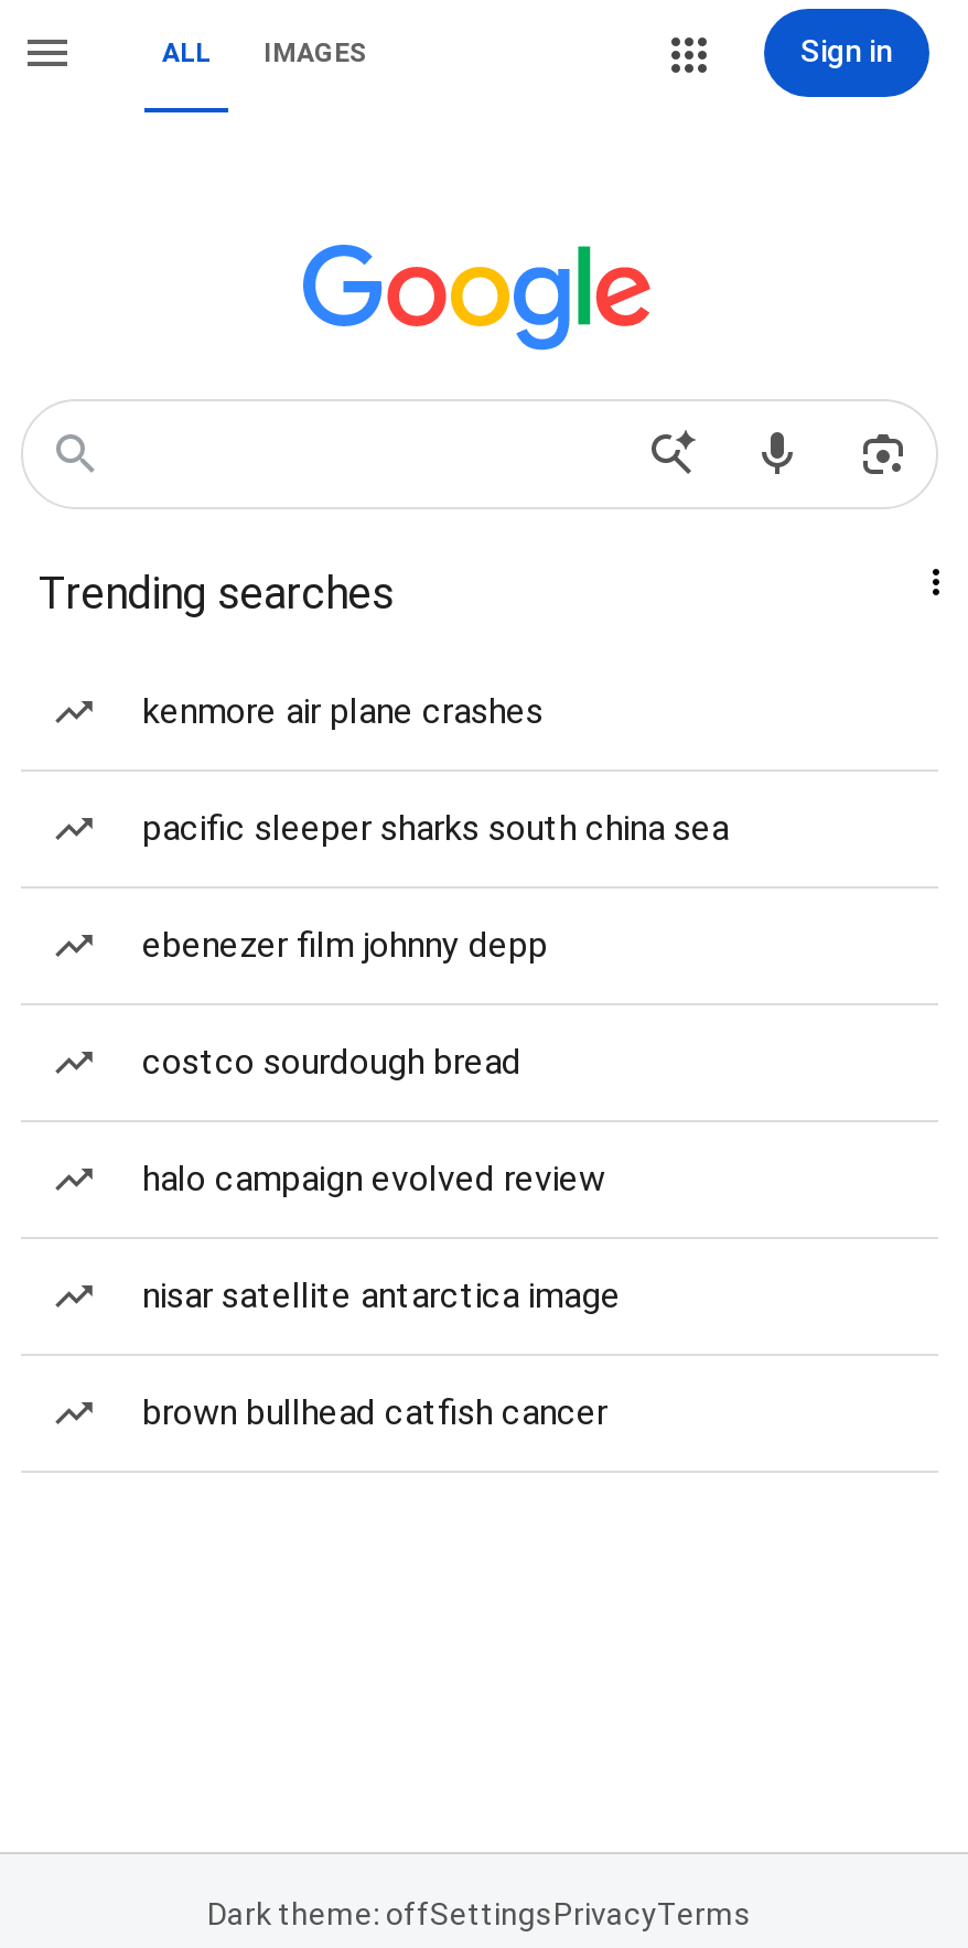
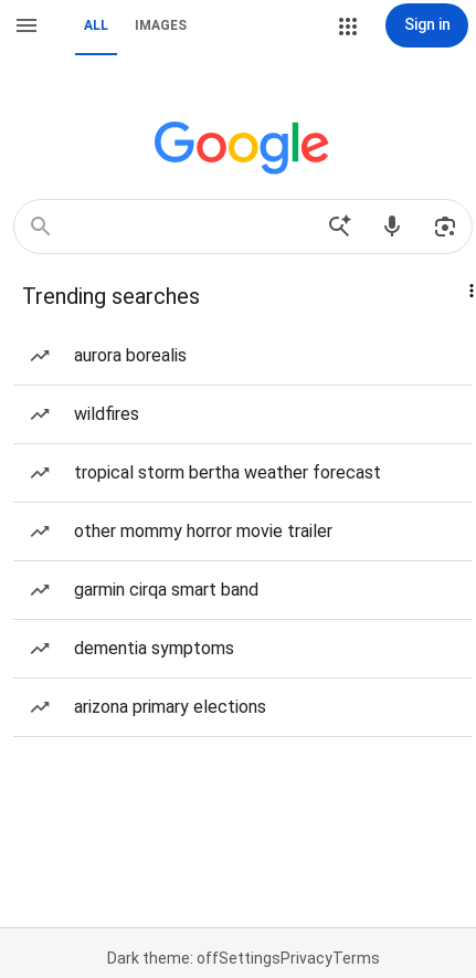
[142,690,544,732] kenmore air plane crashes -> [74,345,187,366] aurora borealis
[142,807,729,849] pacific sleeper sharks south china sea -> [74,403,139,424] wildfires
[142,924,548,966] ebenezer film johnny depp -> [74,462,381,483] tropical storm bertha weather forecast
[142,1041,521,1083] costco sourdough bread -> [74,520,332,541] other mommy horror movie trailer
[142,1158,605,1199] halo campaign evolved review -> [74,579,258,600] garmin cirqa smart band
[142,1274,621,1316] nisar satellite antarctica image -> [74,638,234,659] dementia symptoms
[142,1391,607,1433] brown bullhead catfish cancer -> [74,696,266,717] arizona primary elections

